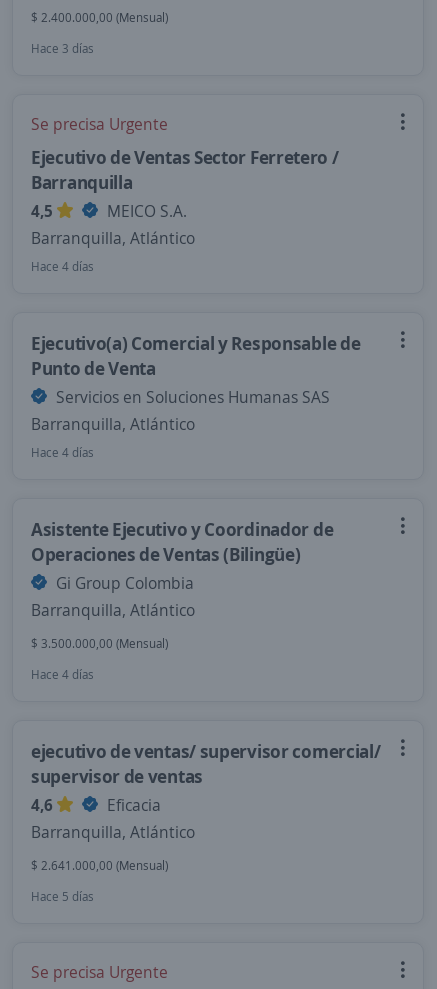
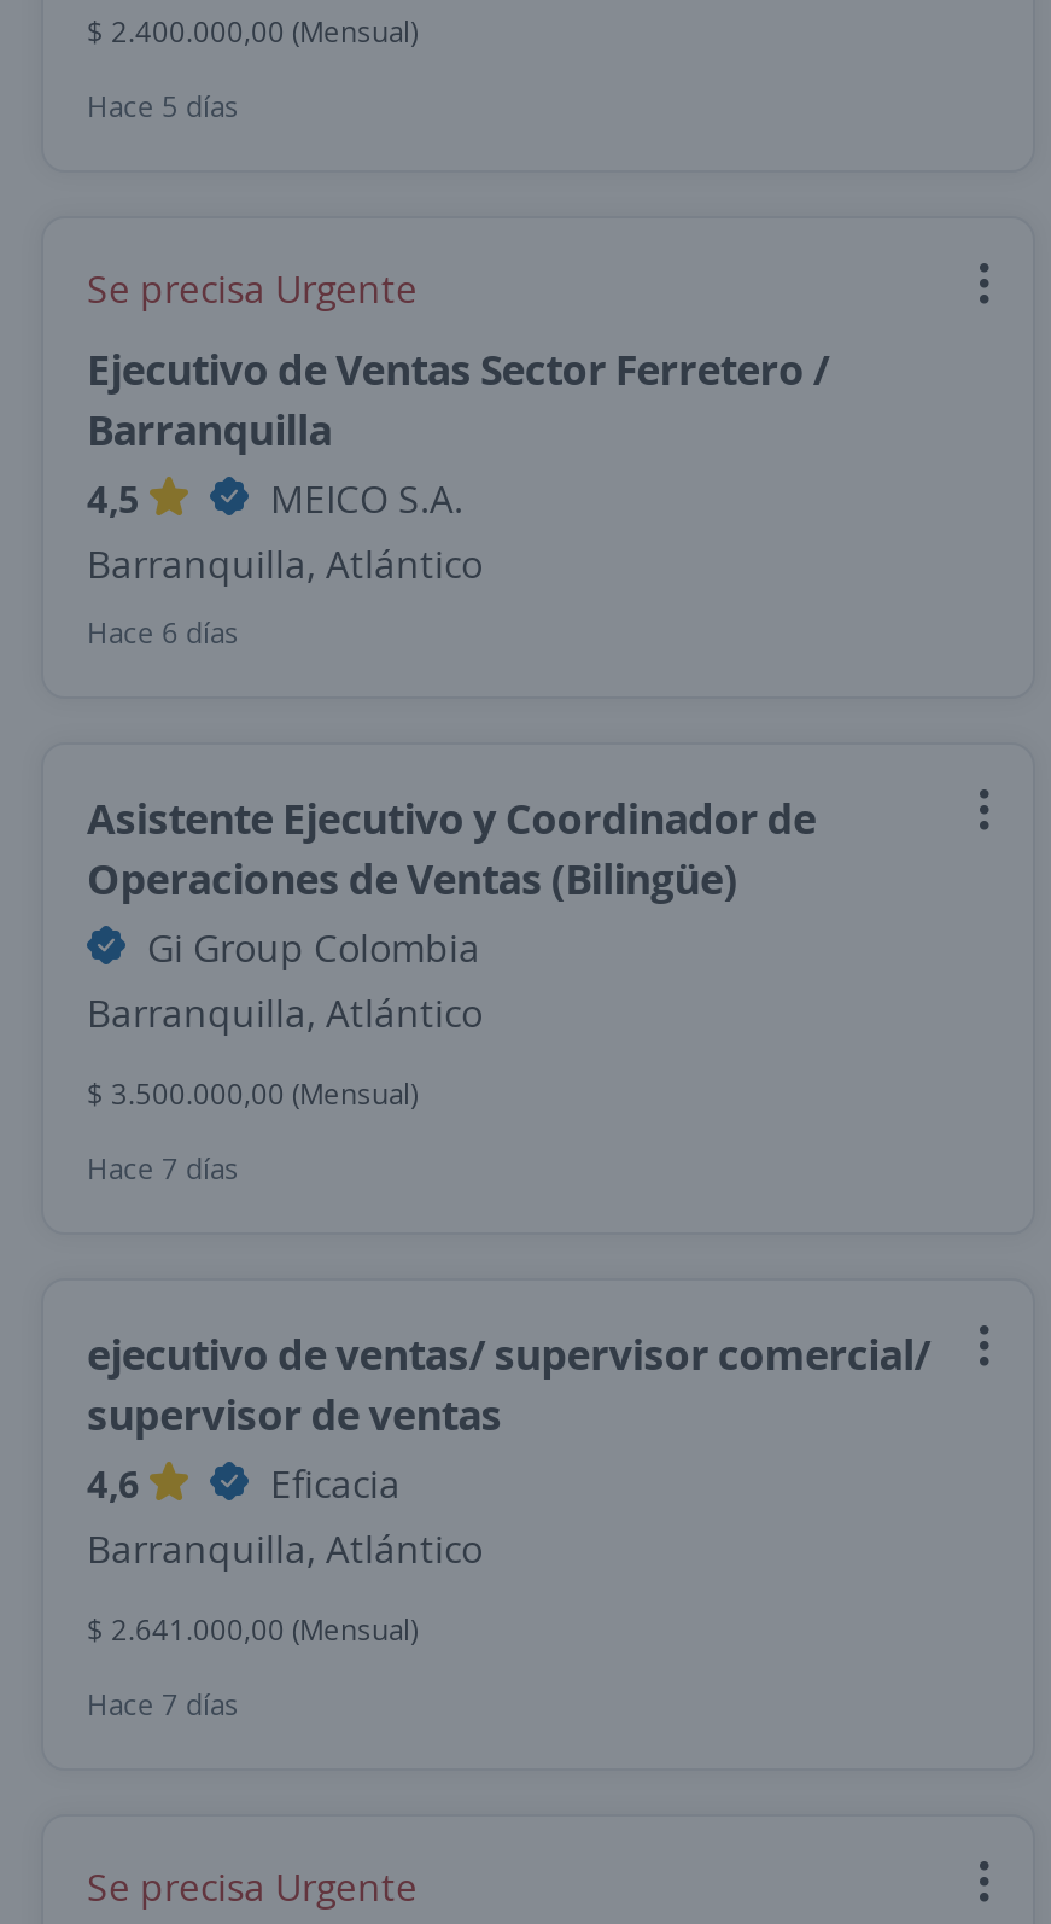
[31,40,94,57] Hace 3 días -> [87,86,239,127] Hace 5 días
[31,258,360,461] Hace 4 días | Ejecutivo(a) Comercial y Responsable de | Punto de Venta | Servicios en Soluciones Humanas SAS | Barranquilla, Atlántico | Hace 4 días -> [87,612,239,653] Hace 6 días
[31,666,94,683] Hace 4 días -> [87,1148,239,1189] Hace 7 días
[31,888,94,905] Hace 5 días -> [87,1684,239,1725] Hace 7 días

